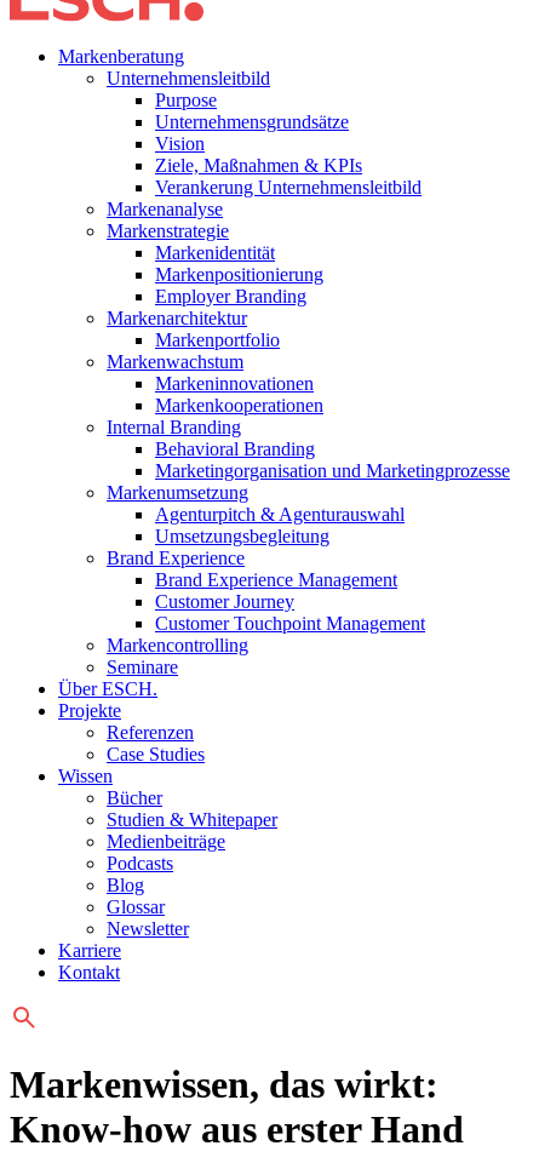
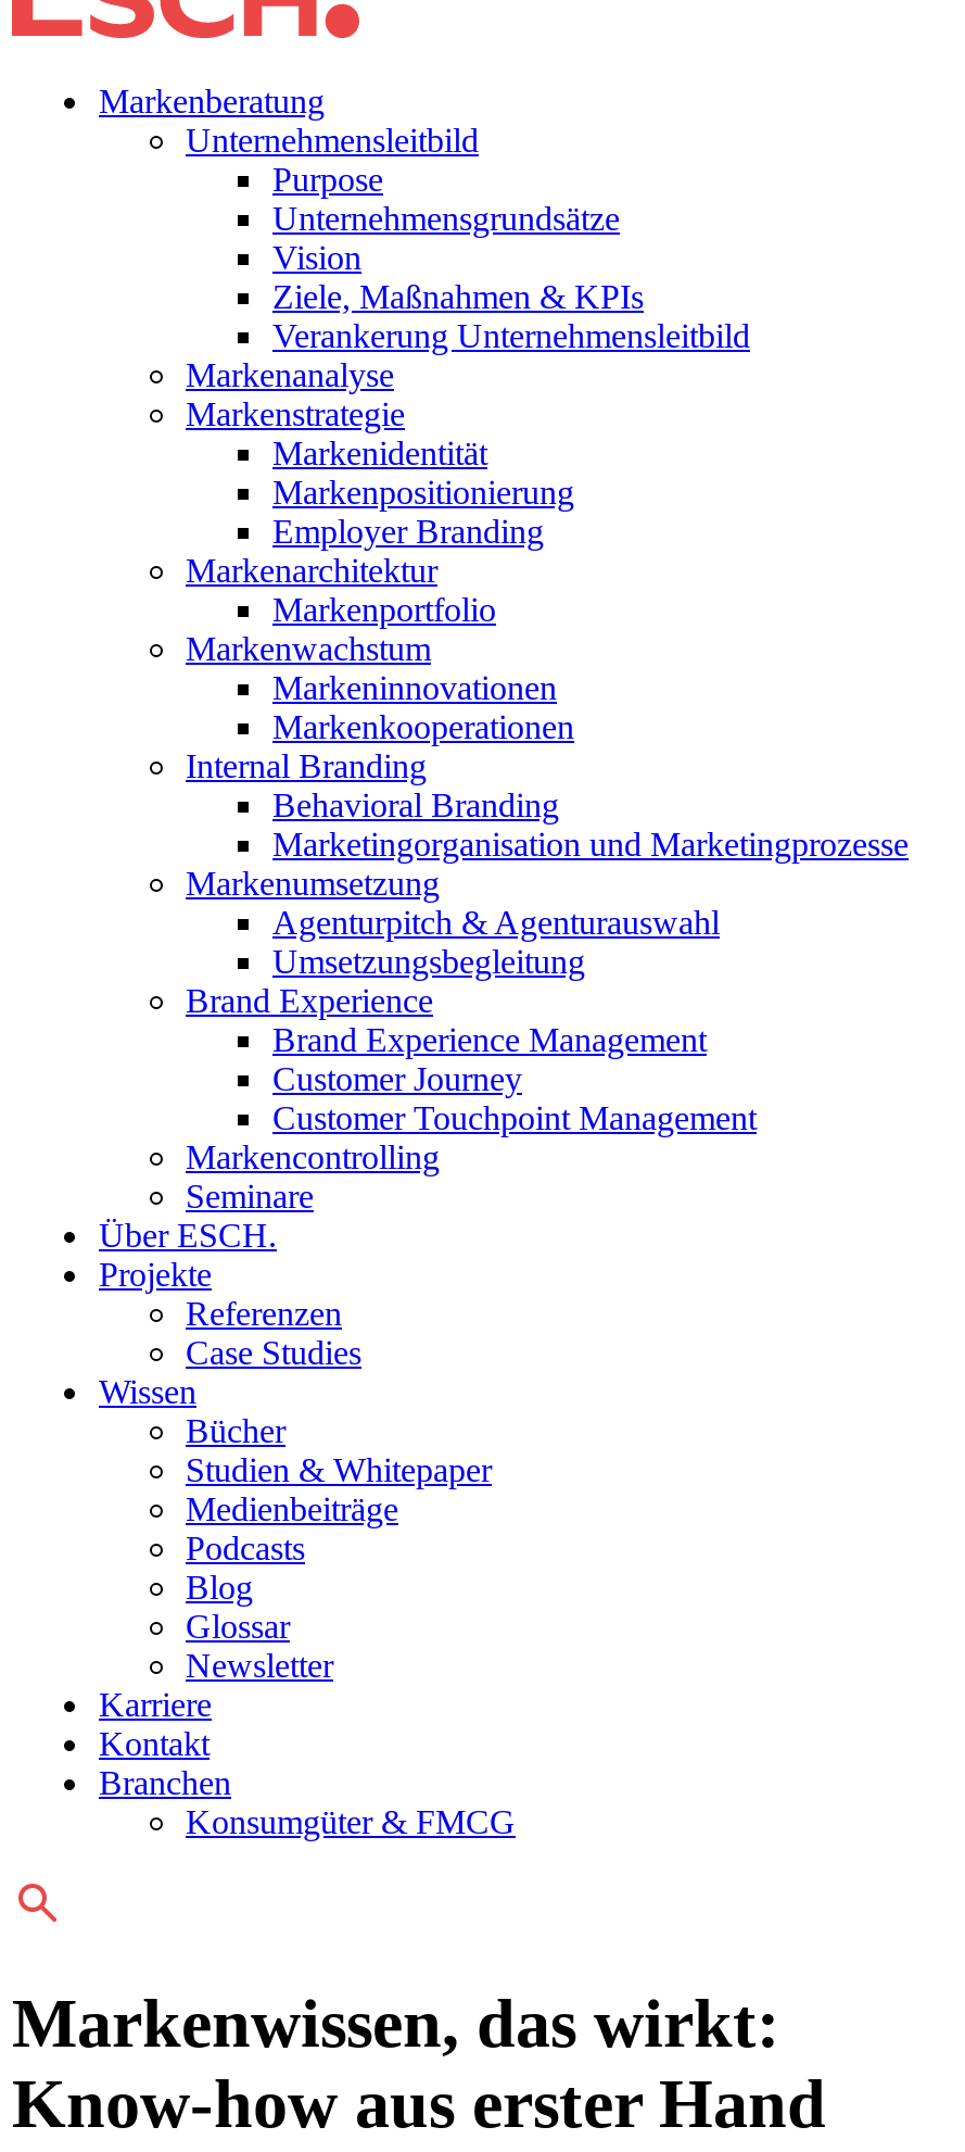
none -> [99,1764,516,1840] Branchen | Konsumgüter & FMCG

